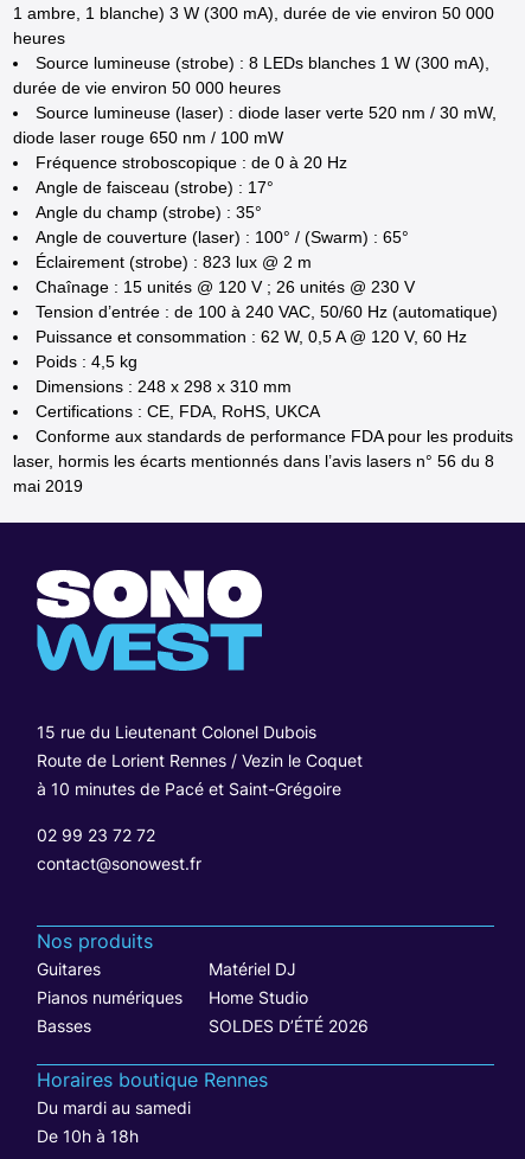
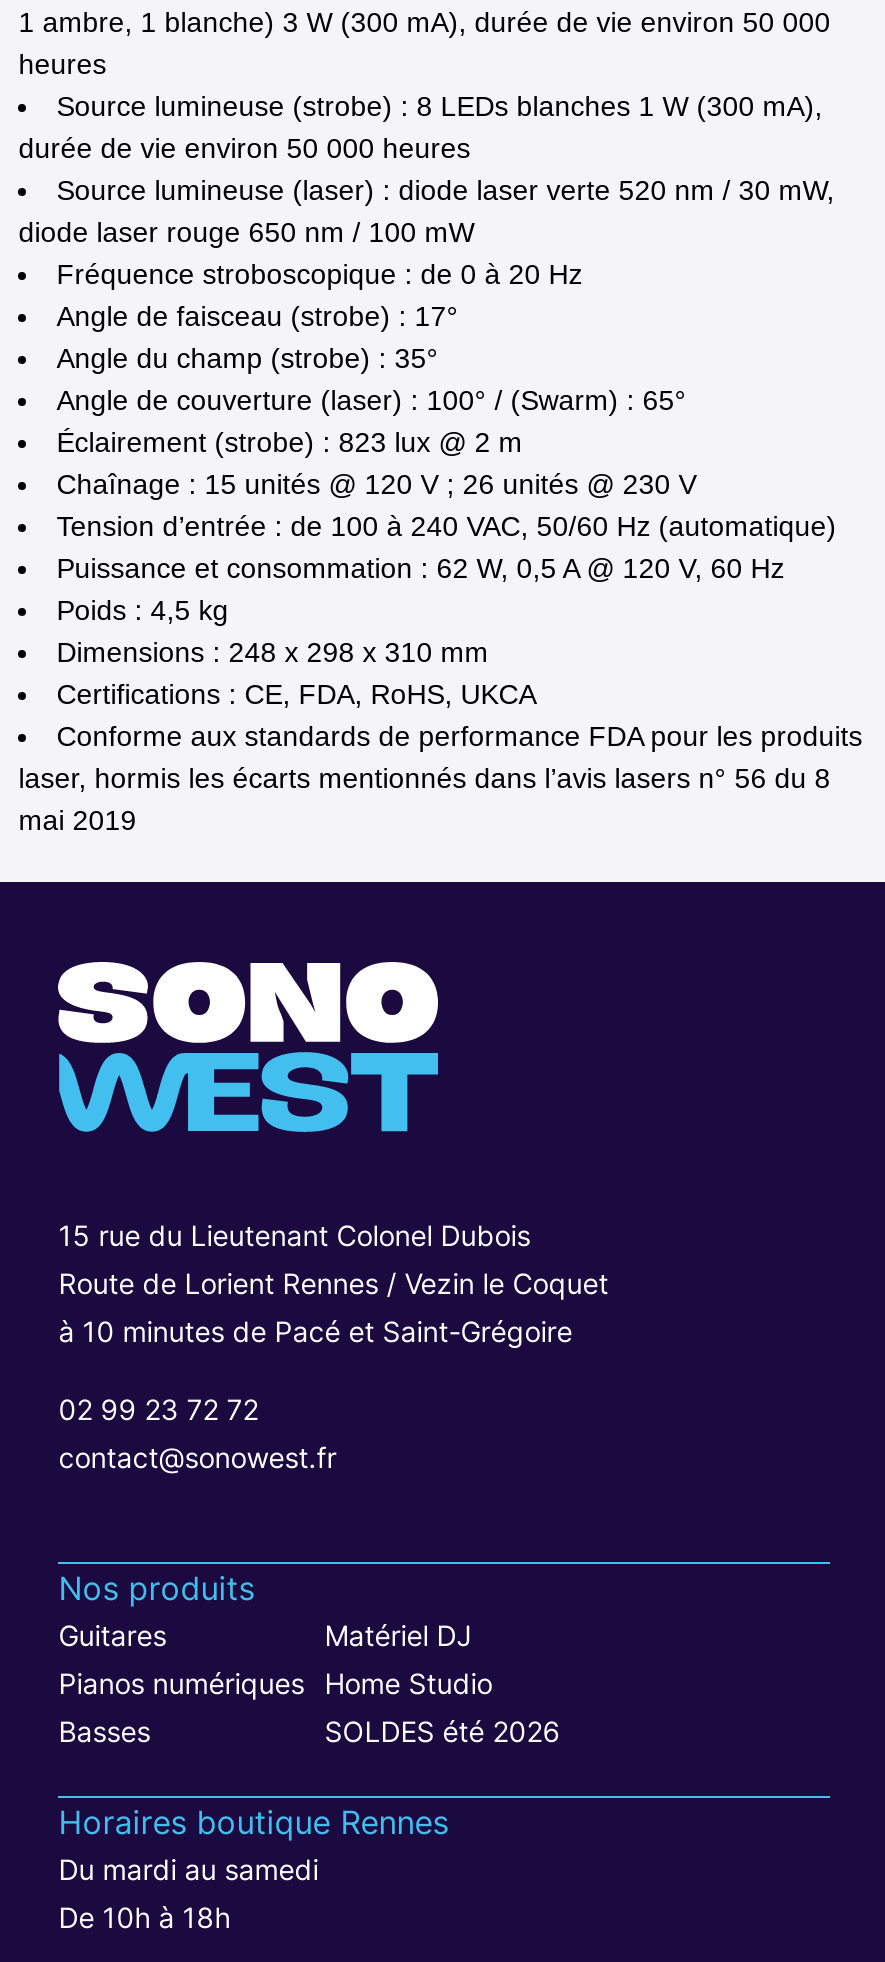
[209,1016,369,1036] SOLDES D’ÉTÉ 2026 -> [324,1714,560,1748] SOLDES été 2026

